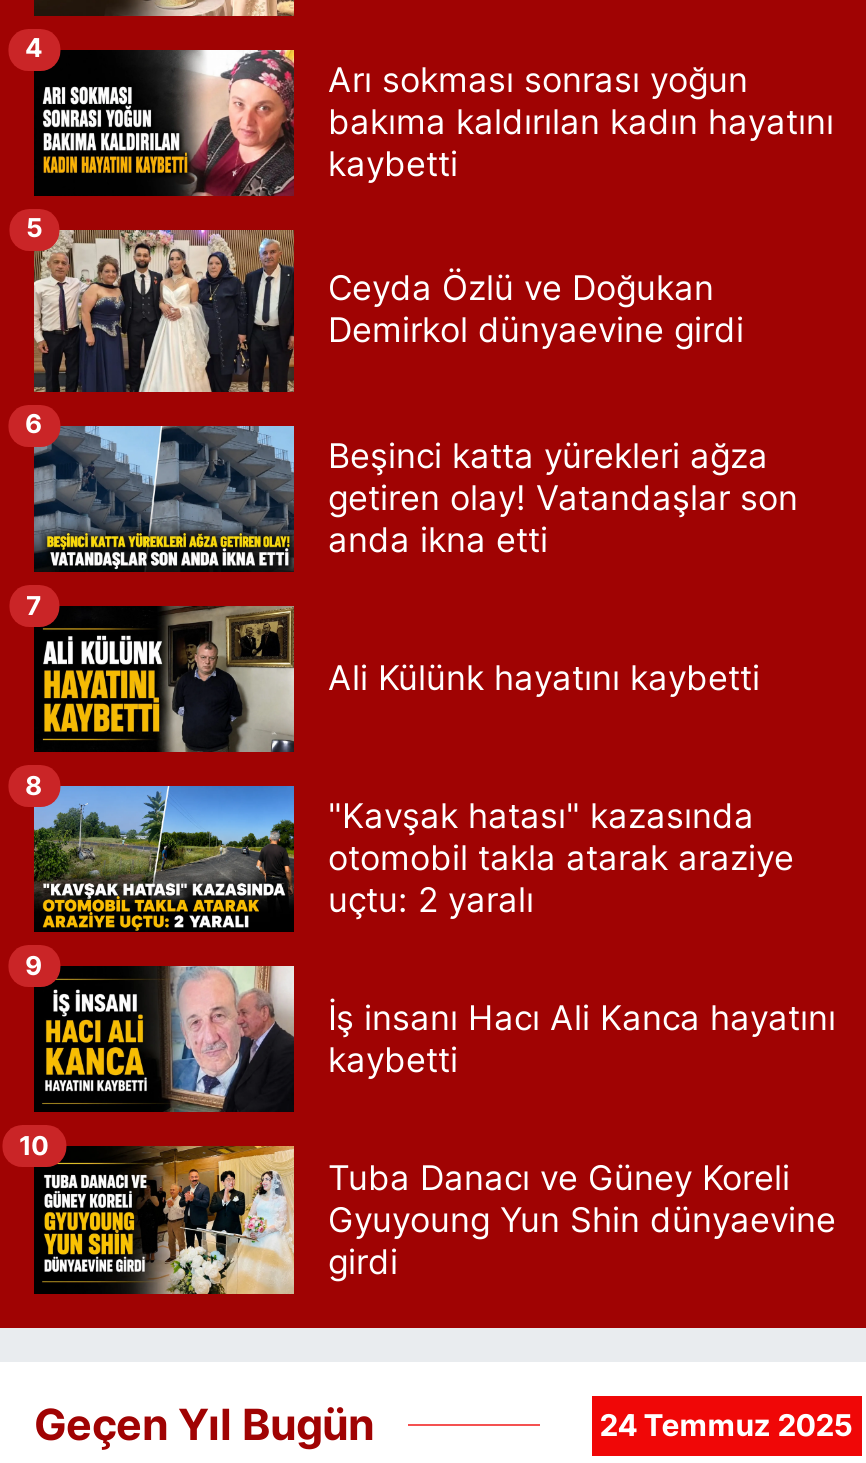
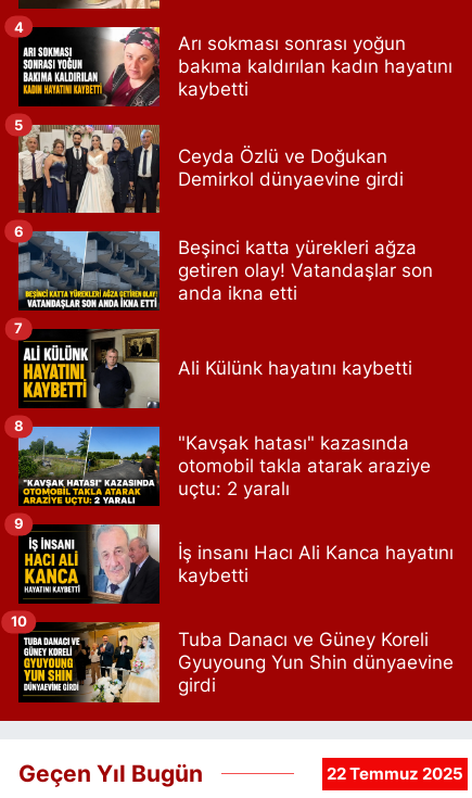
[600,1408,854,1444] 24 Temmuz 2025 -> [326,764,463,784] 22 Temmuz 2025

